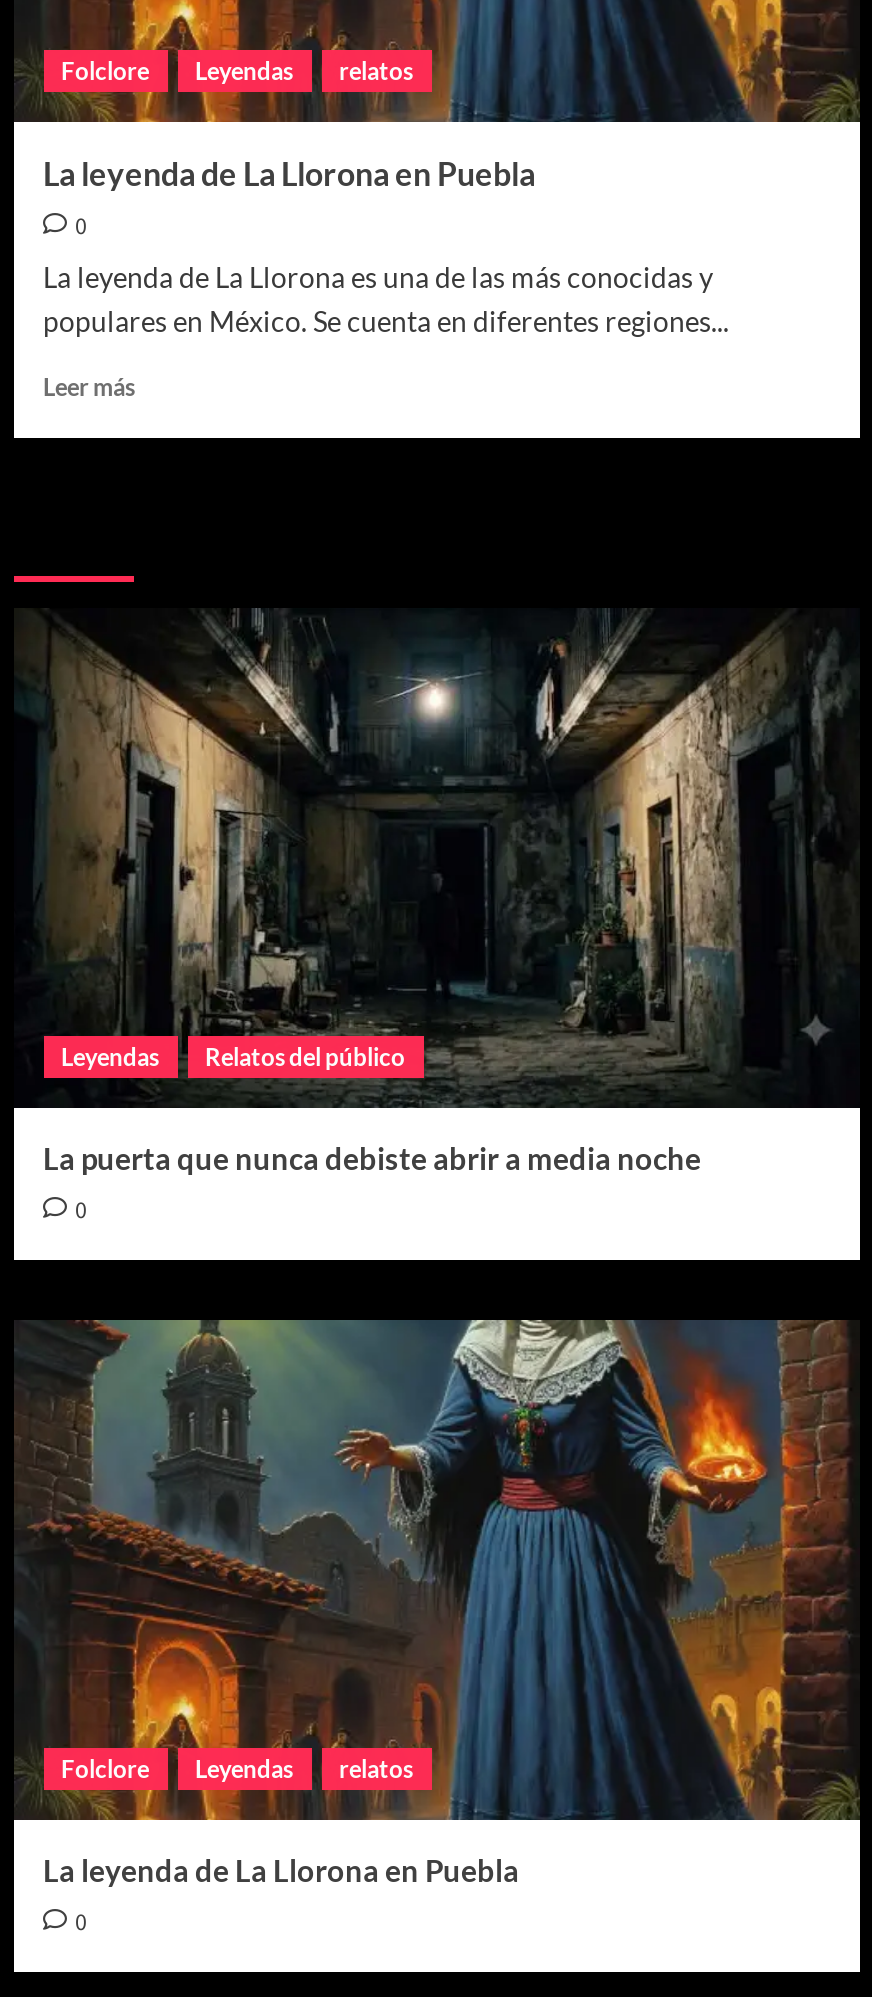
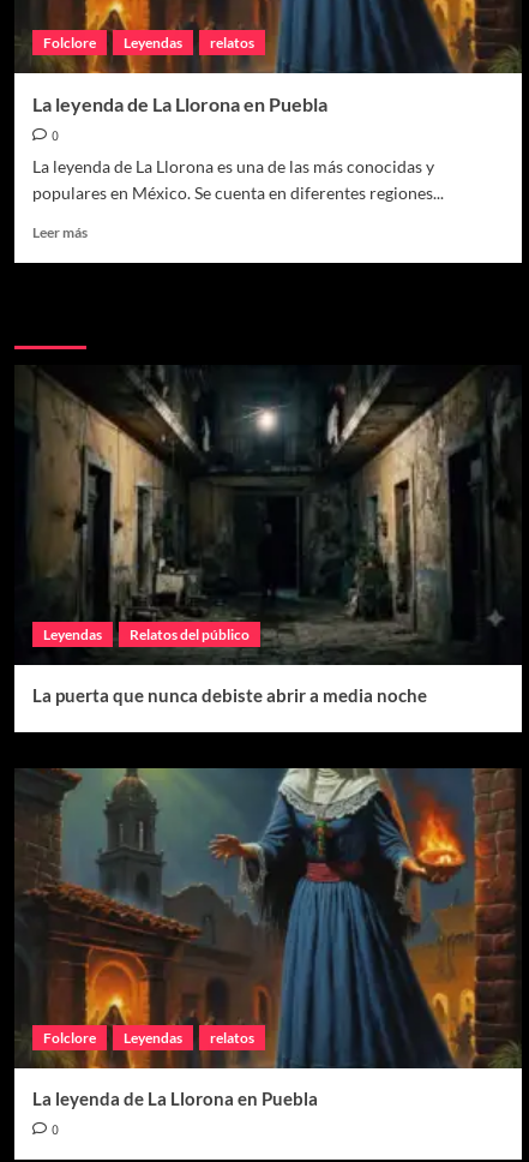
[75,1194,87,1228] 0 -> none

